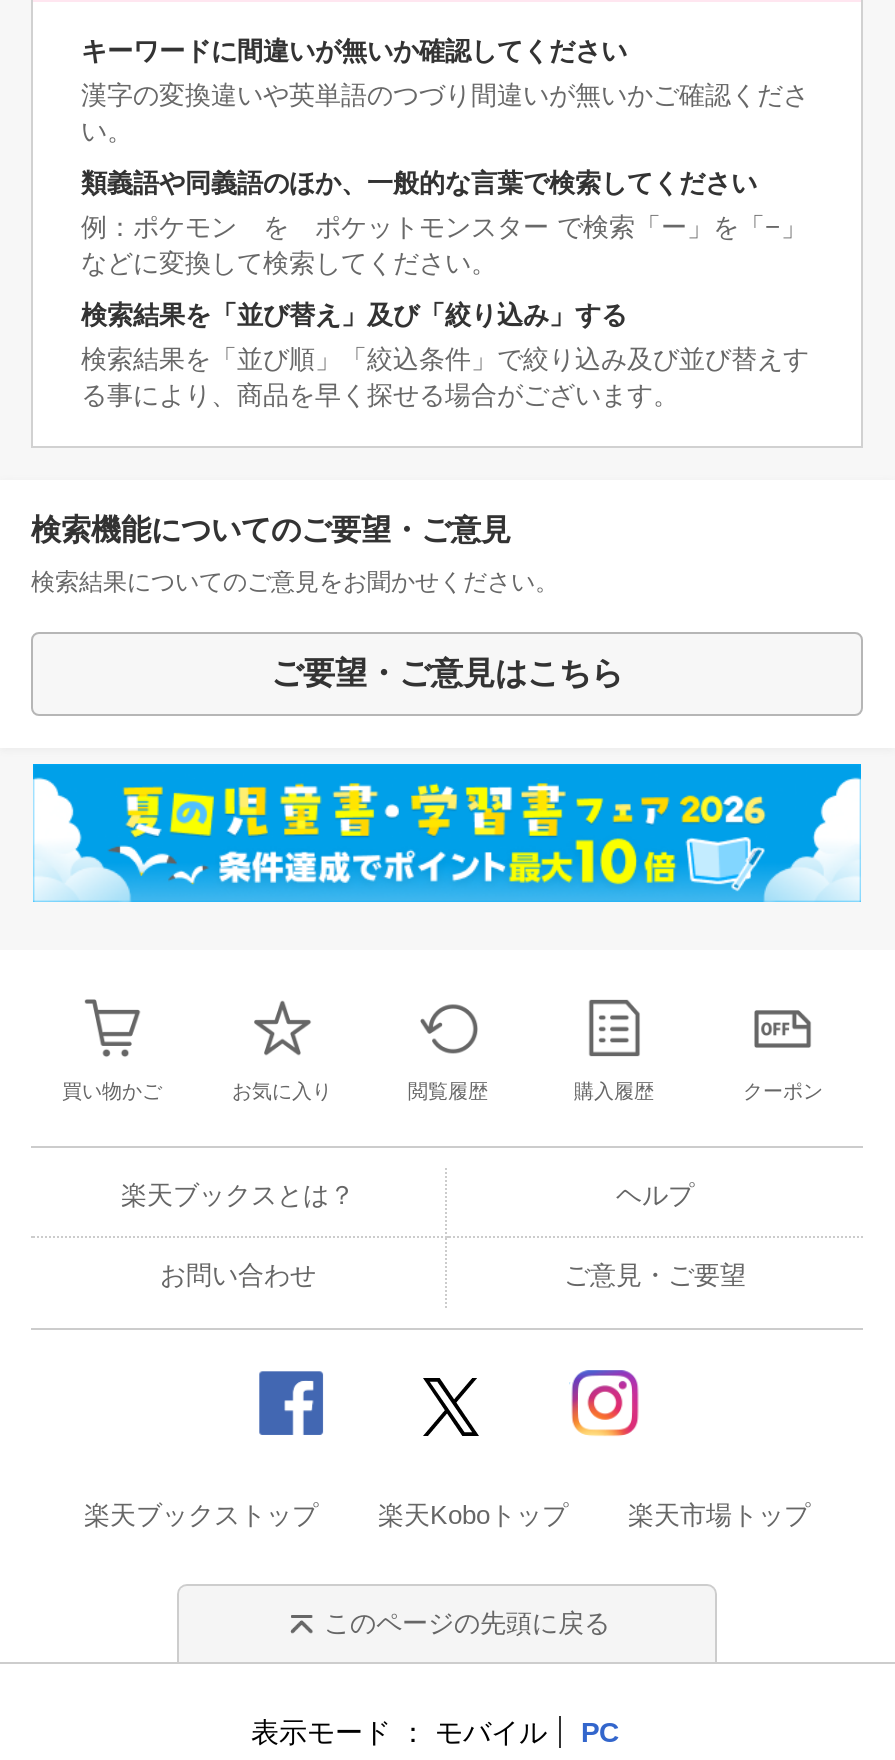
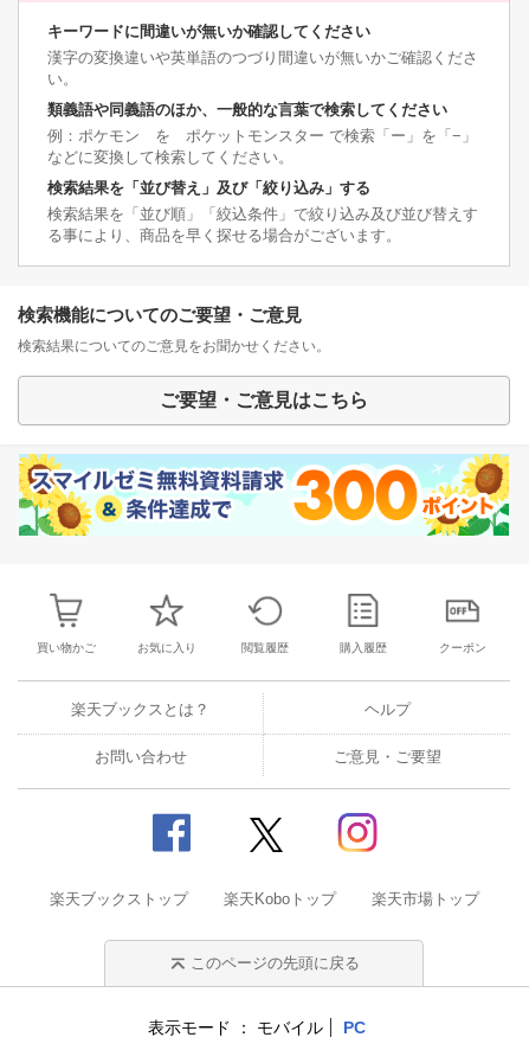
[31,762,863,904] [image] -> [18,453,510,537] [image]

